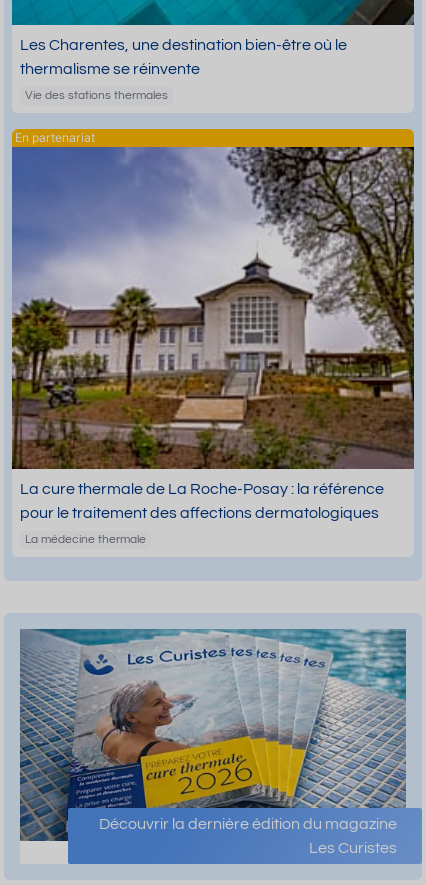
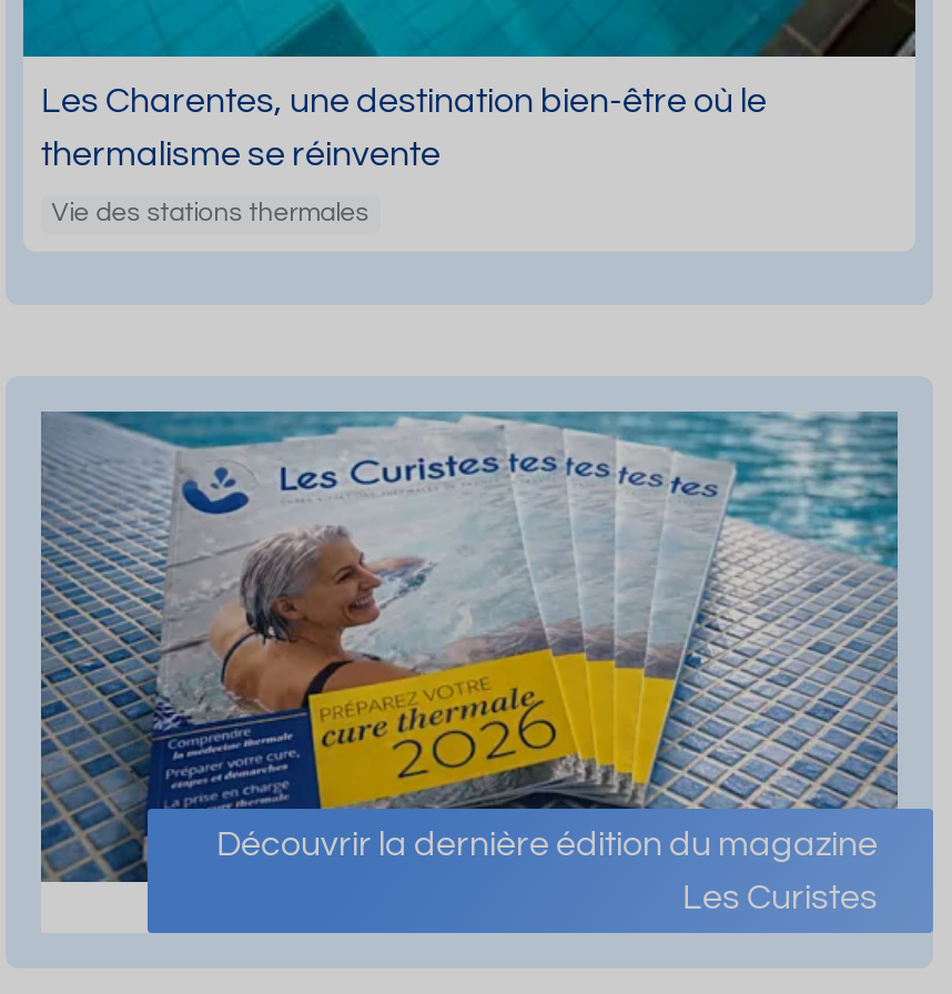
[11,128,415,546] [image] | La cure thermale de La Roche-Posay : la référence | pour le traitement des affections dermatologiques | La médecine thermale -> none

